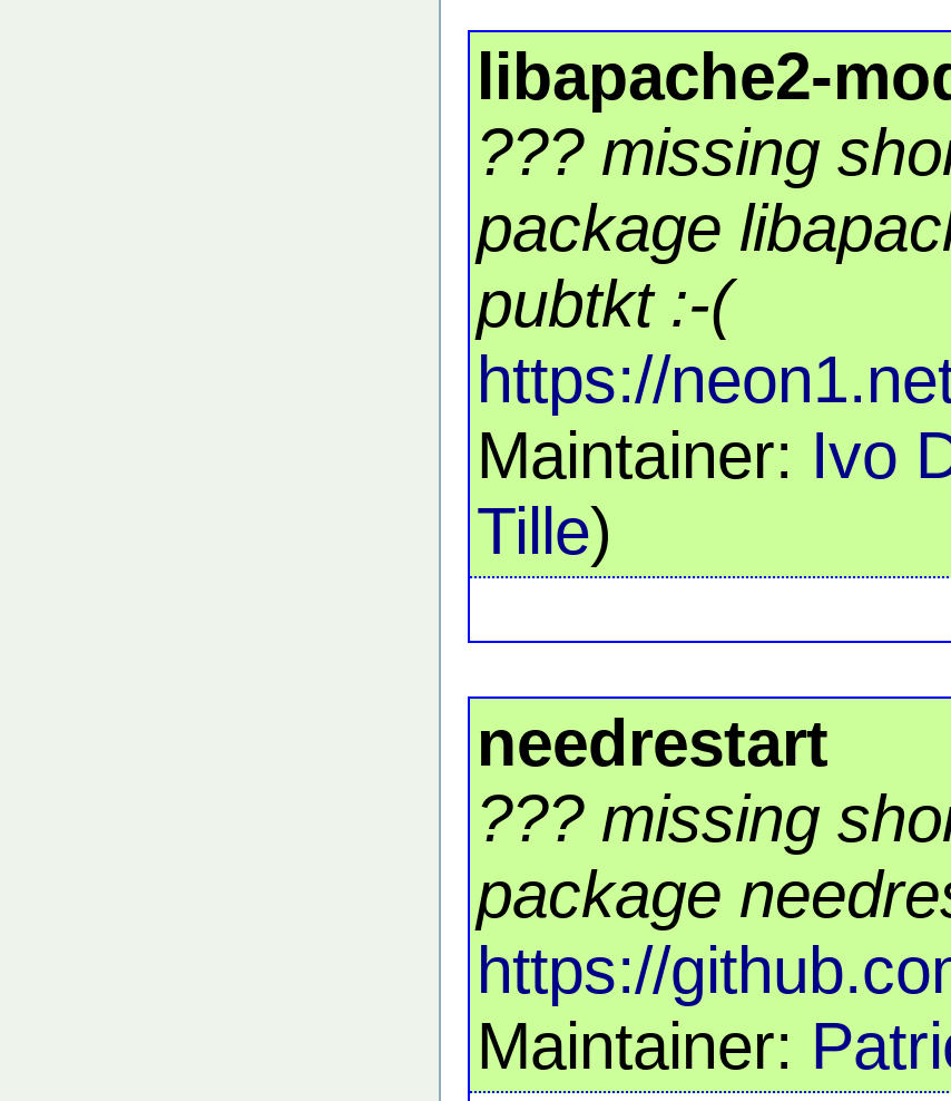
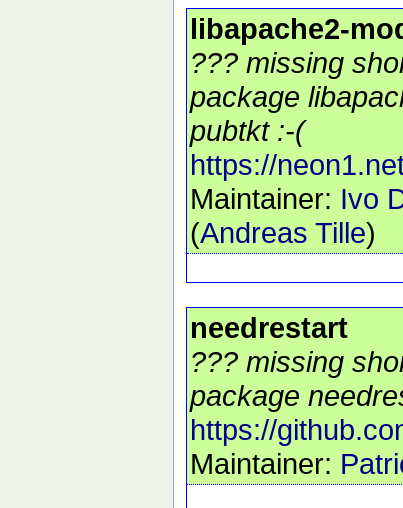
[477,493,612,567] Tille) -> [190,216,376,249] (Andreas Tille)

